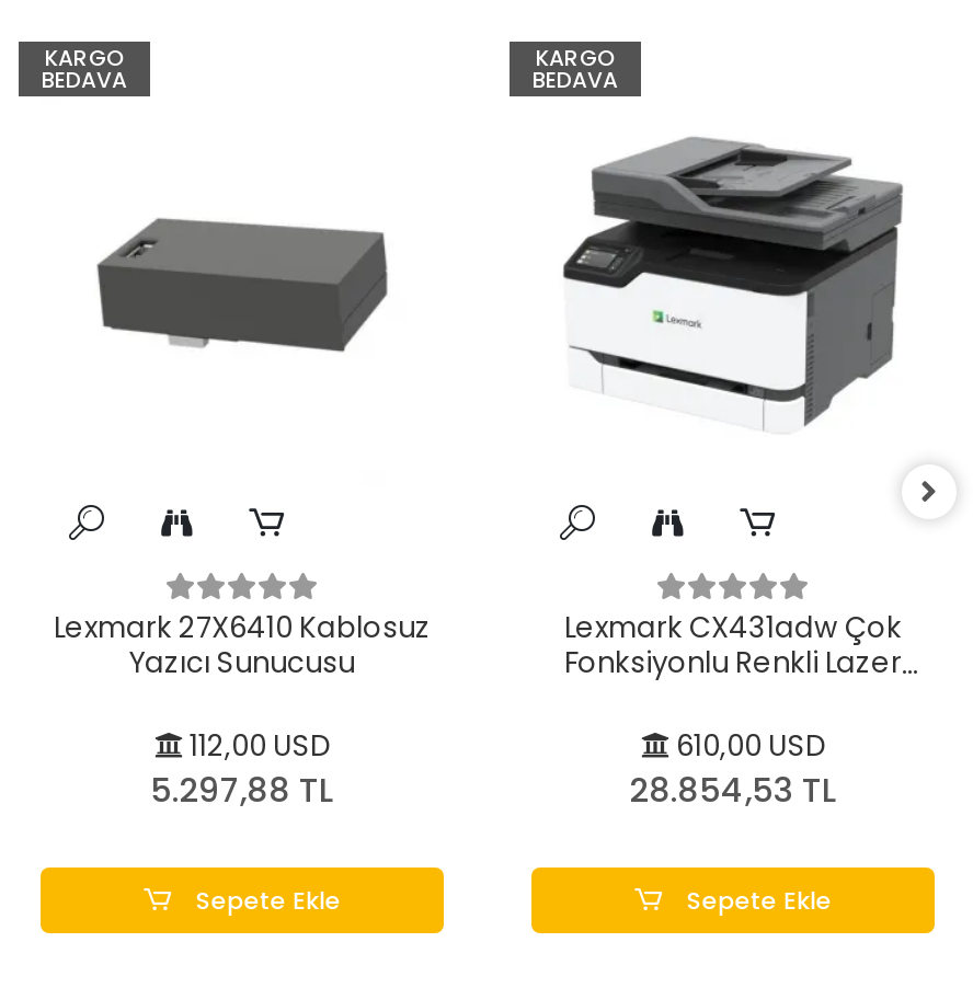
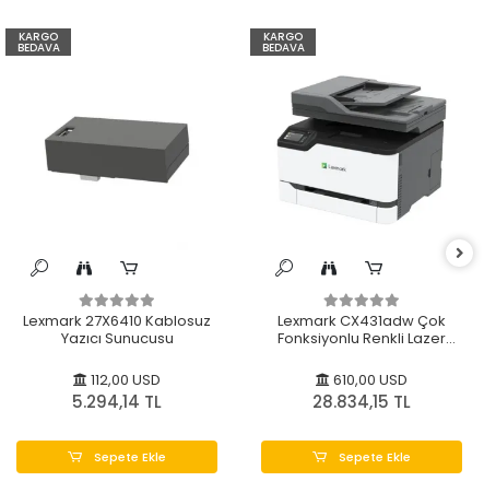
[150,767,334,813] 5.297,88 TL -> [72,390,162,413] 5.294,14 TL
[629,767,837,813] 28.854,53 TL -> [312,390,411,413] 28.834,15 TL

